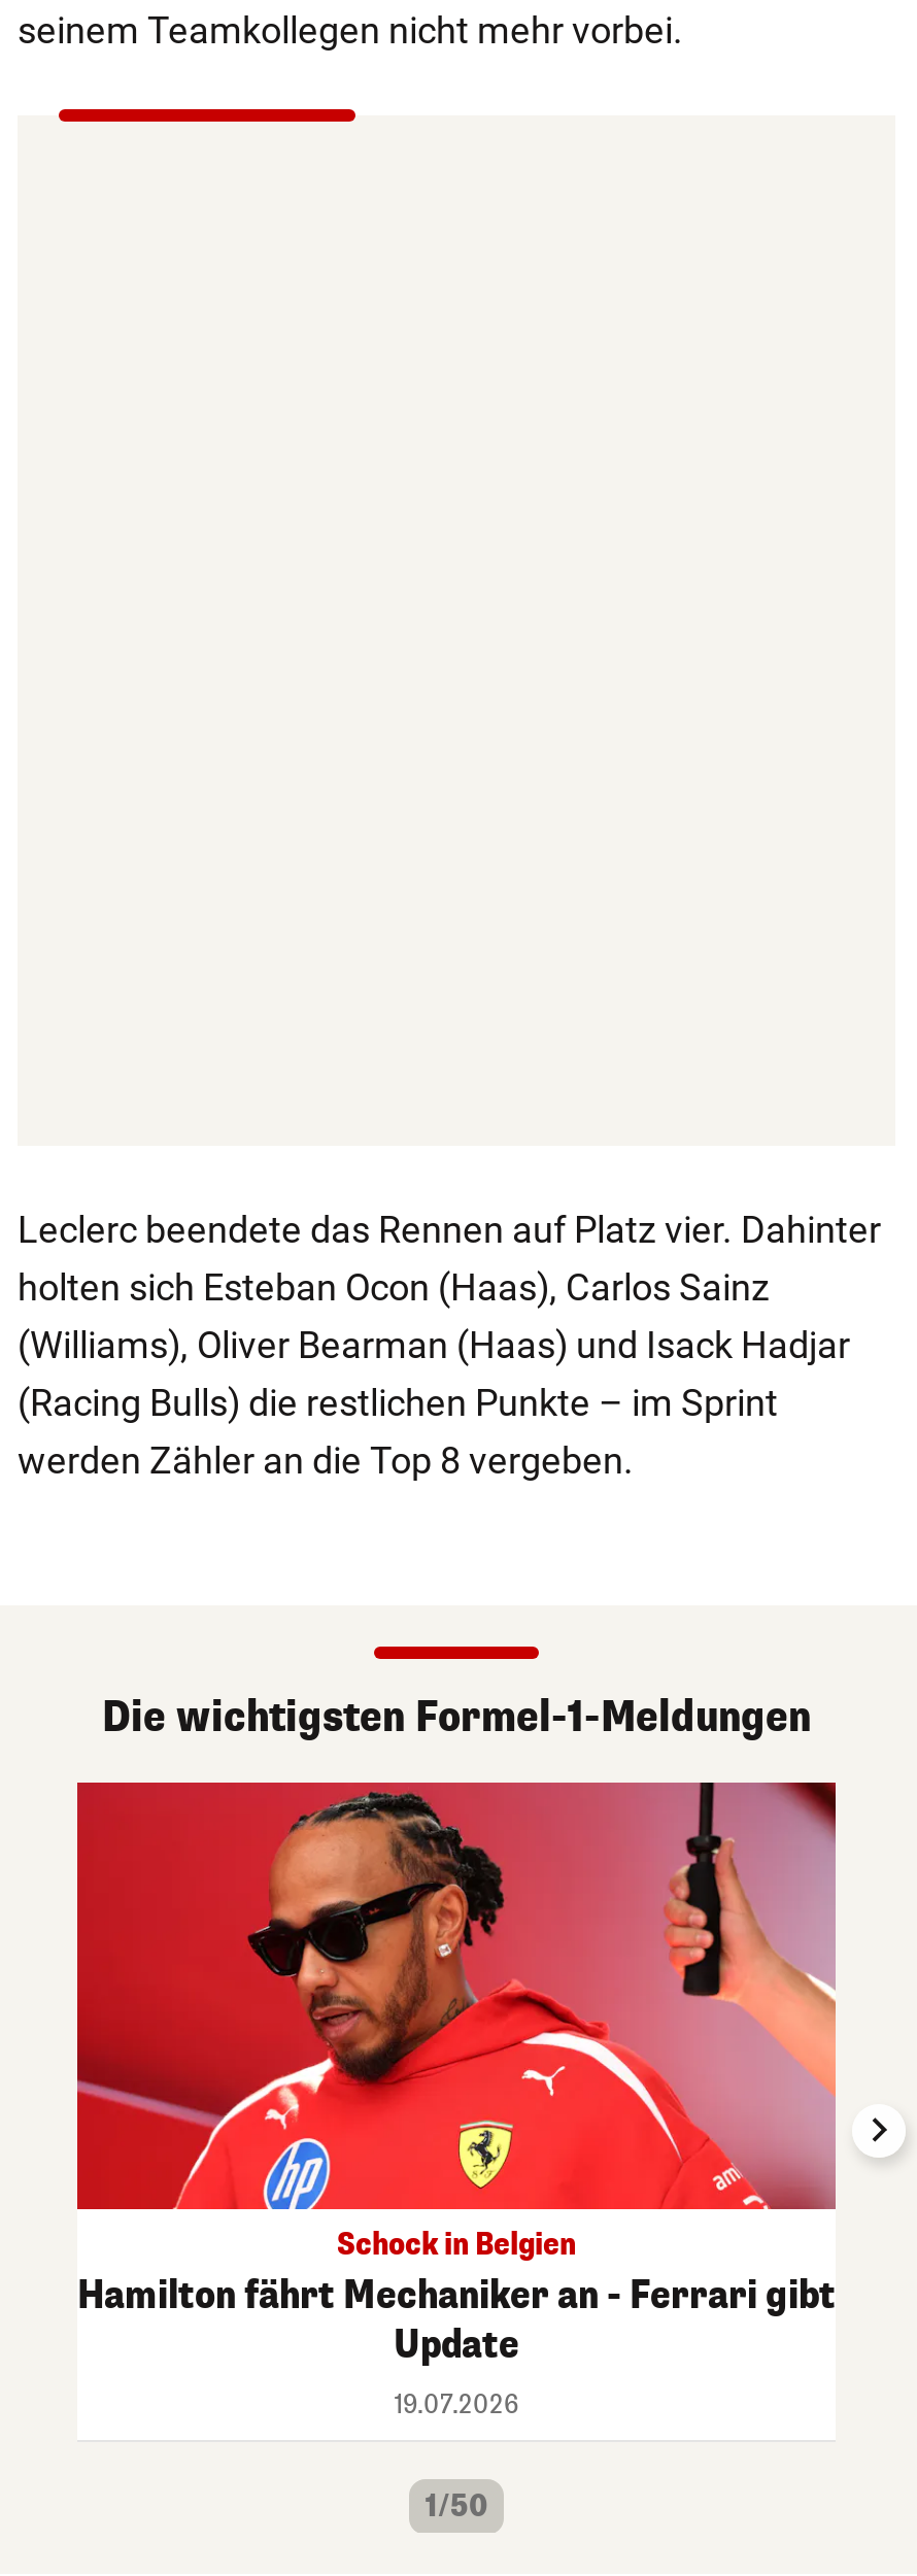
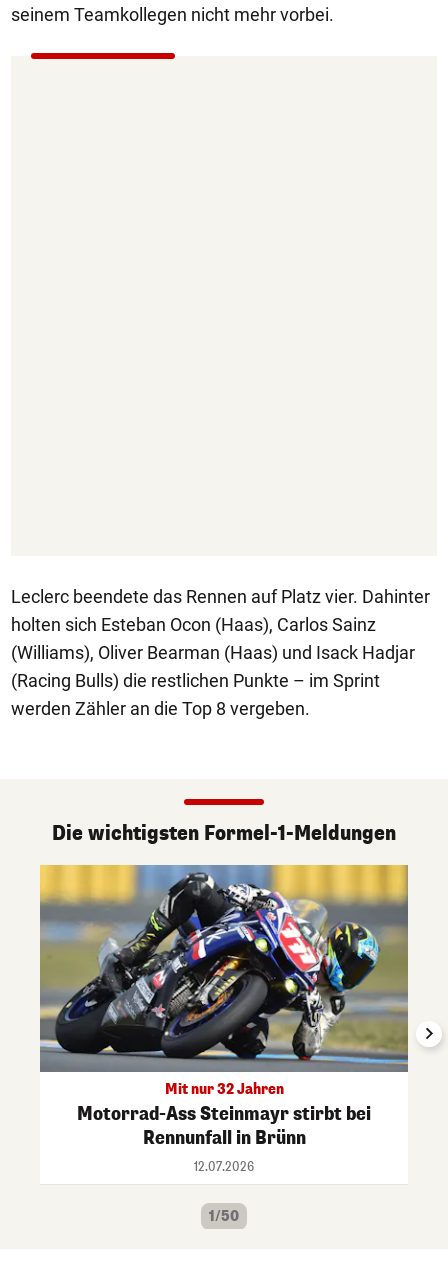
[75,1781,838,2421] [image] | Schock in Belgien | Hamilton fährt Mechaniker an - Ferrari gibt | Update | 19.07.2026 -> [39,864,409,1175] [image] | Mit nur 32 Jahren | Motorrad-Ass Steinmayr stirbt bei | Rennunfall in Brünn | 12.07.2026

